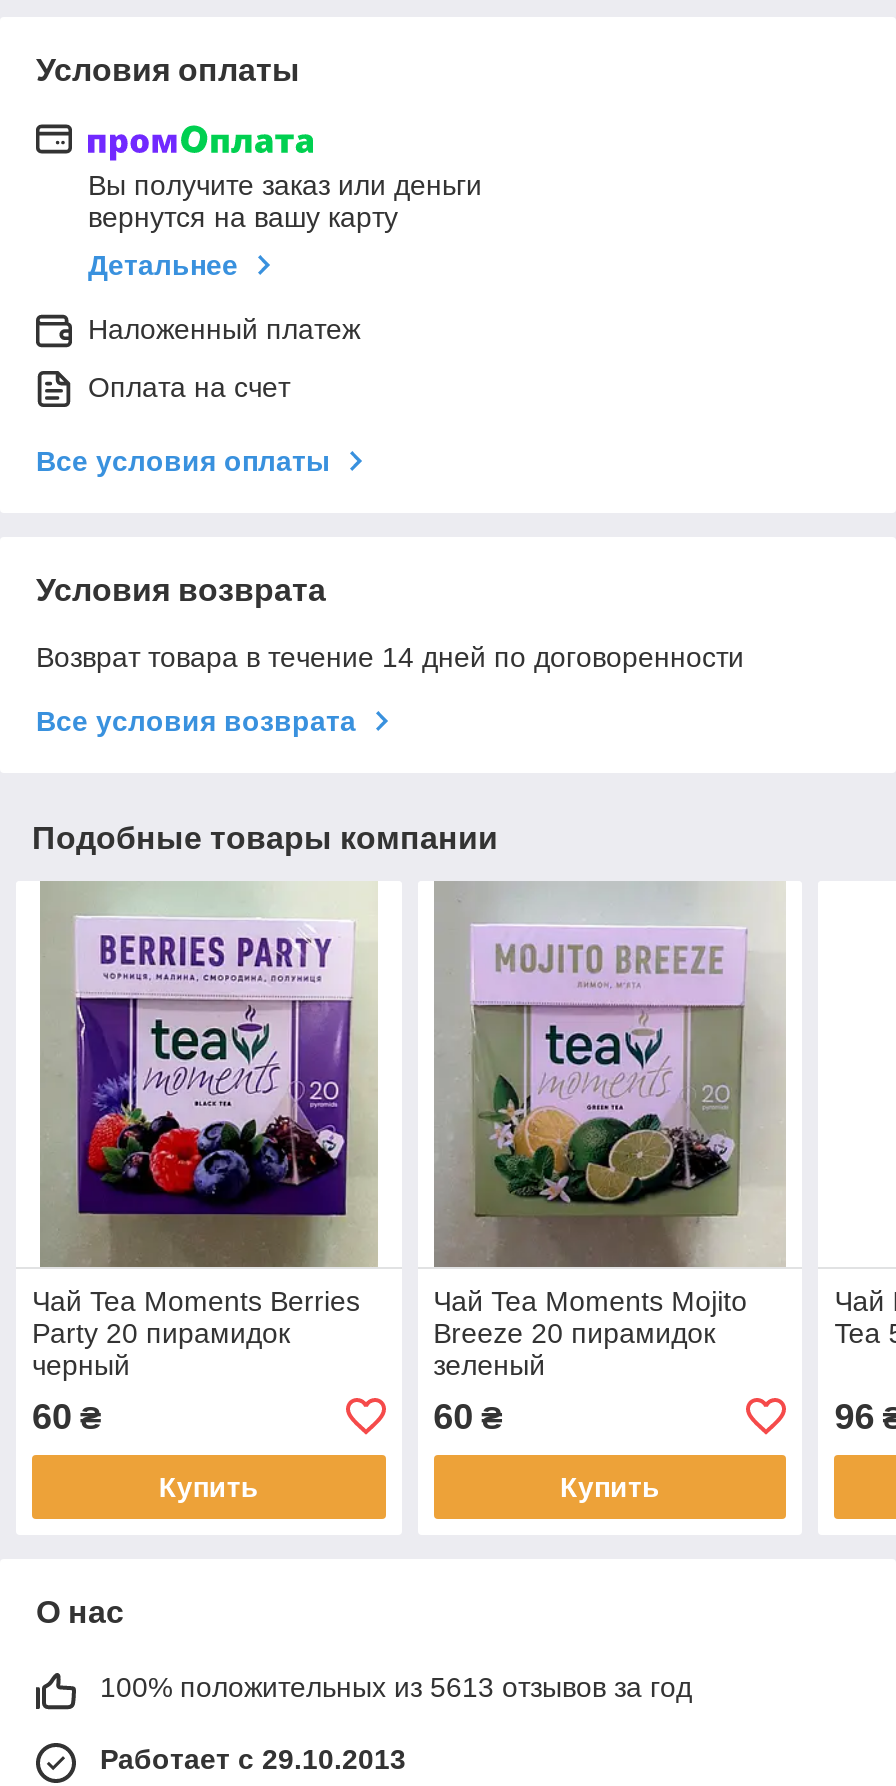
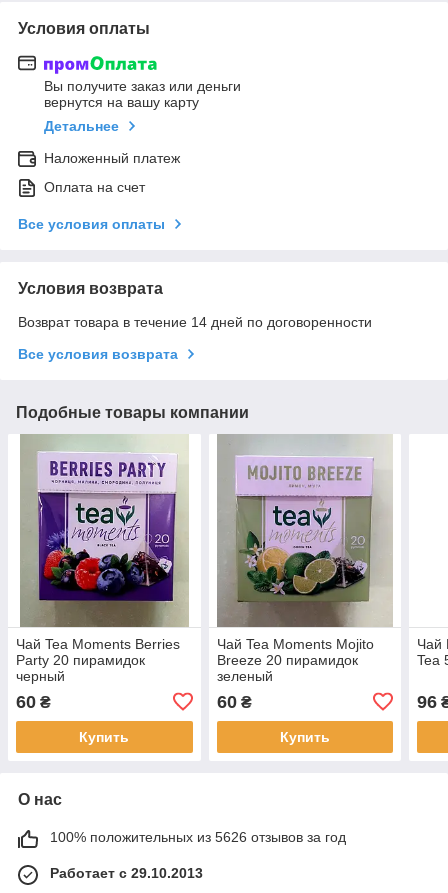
[100,1671,692,1703] 100% положительных из 5613 отзывов за год -> [50,829,346,845] 100% положительных из 5626 отзывов за год

